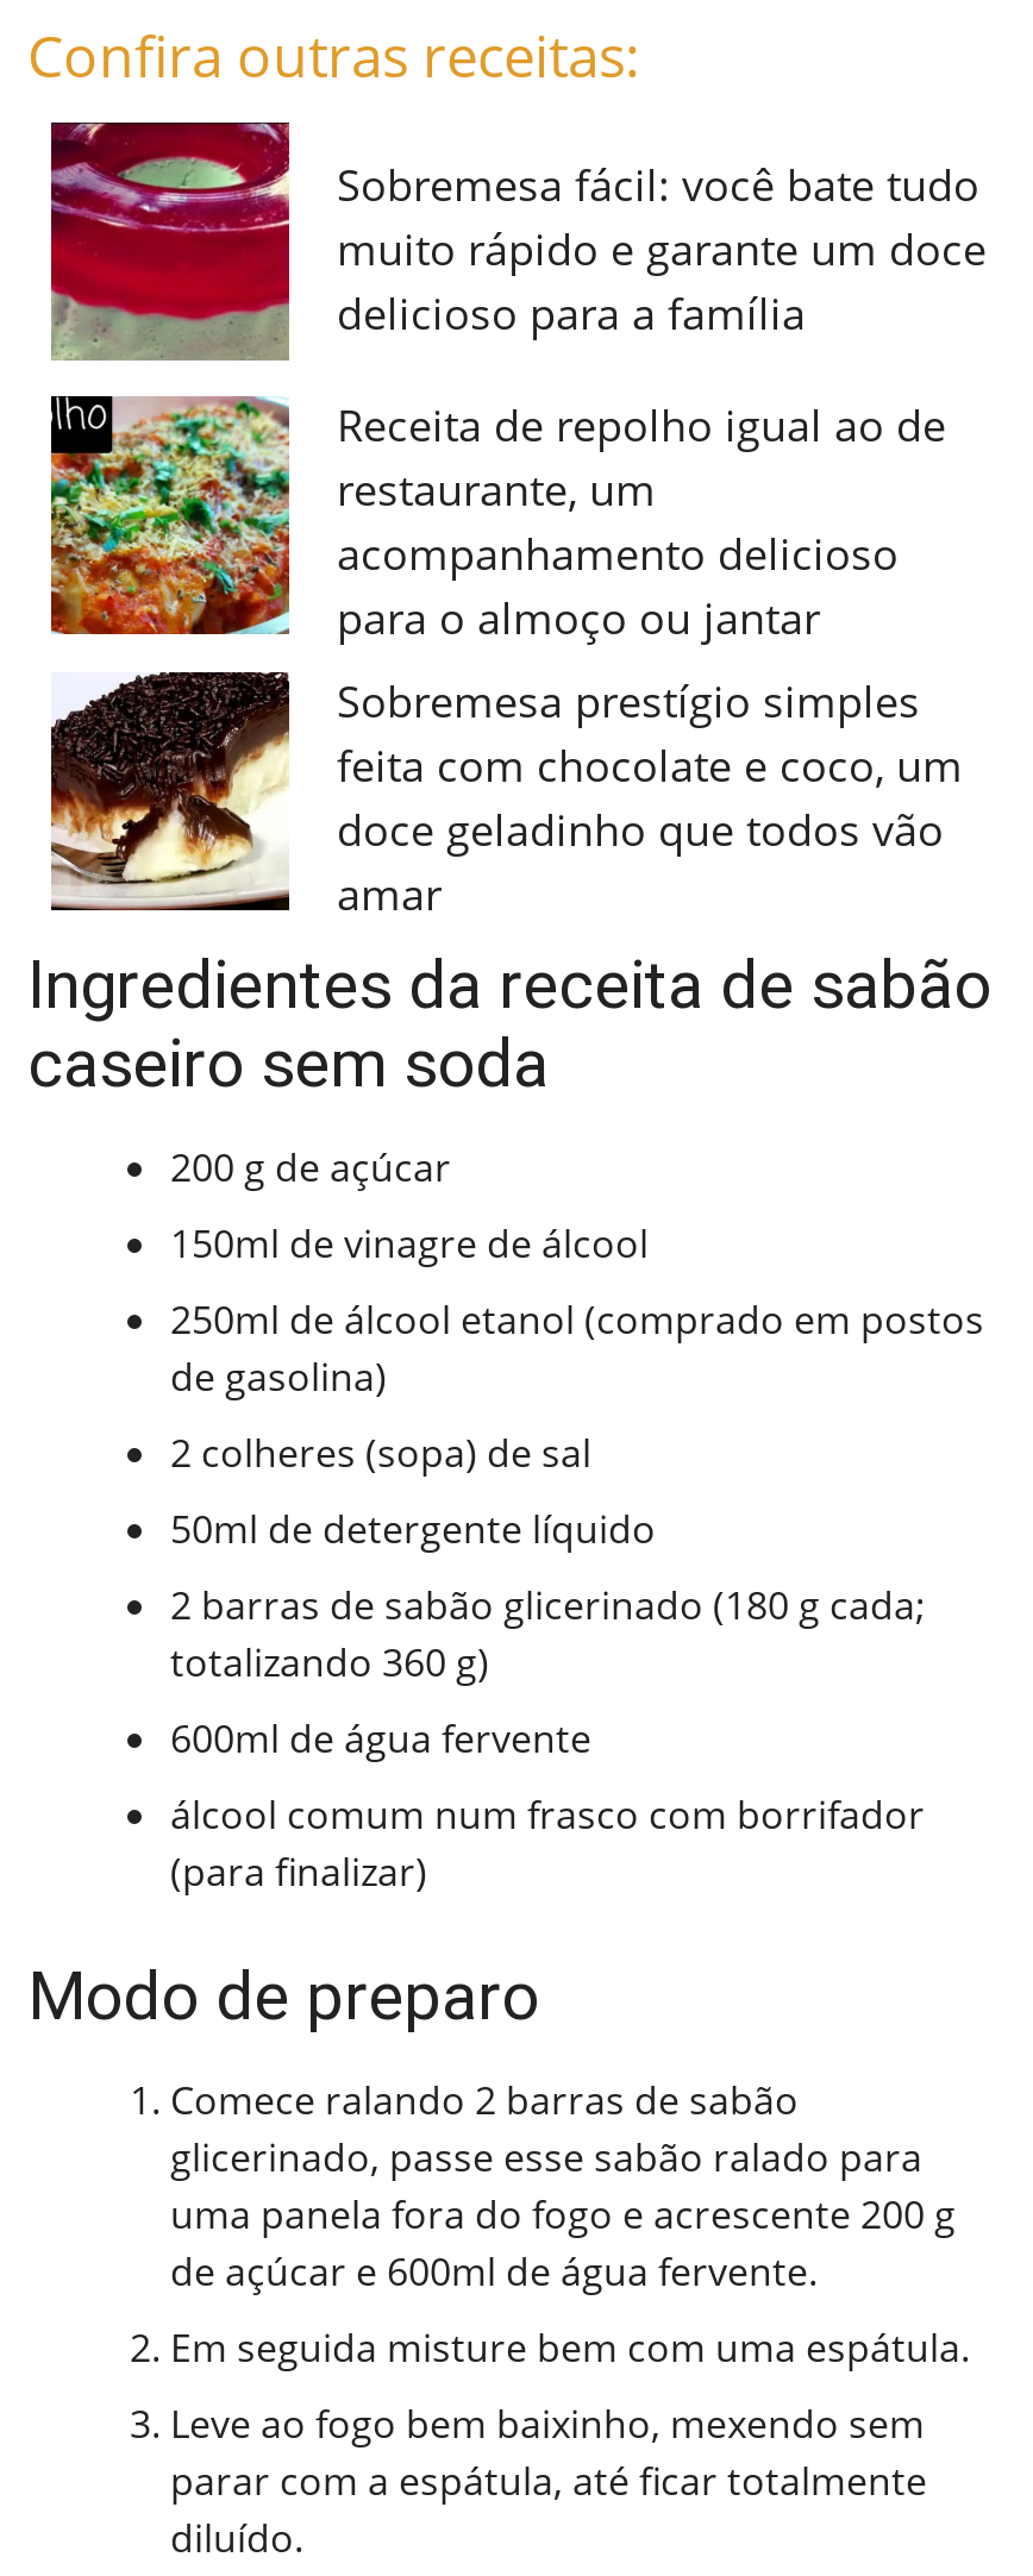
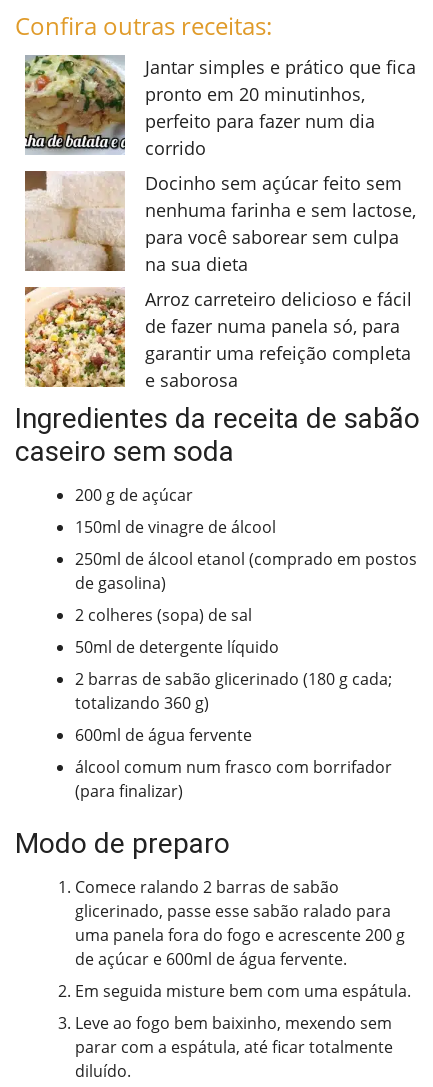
[49,120,987,361] [image] | Sobremesa fácil: você bate tudo | muito rápido e garante um doce | delicioso para a família -> [24,54,416,160] [image] | Jantar simples e prático que fica | pronto em 20 minutinhos, | perfeito para fazer num dia | corrido
[49,394,946,646] [image] | Receita de repolho igual ao de | restaurante, um | acompanhamento delicioso | para o almoço ou jantar -> [24,170,416,276] [image] | Docinho sem açúcar feito sem | nenhuma farinha e sem lactose, | para você saborear sem culpa | na sua dieta
[49,670,963,922] [image] | Sobremesa prestígio simples | feita com chocolate e coco, um | doce geladinho que todos vão | amar -> [24,286,412,392] [image] | Arroz carreteiro delicioso e fácil | de fazer numa panela só, para | garantir uma refeição completa | e saborosa

